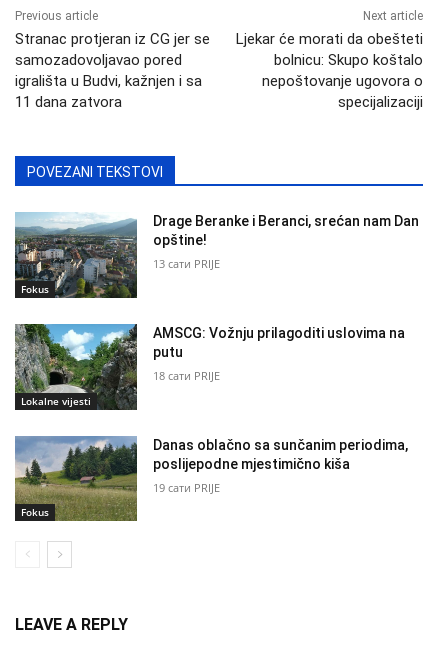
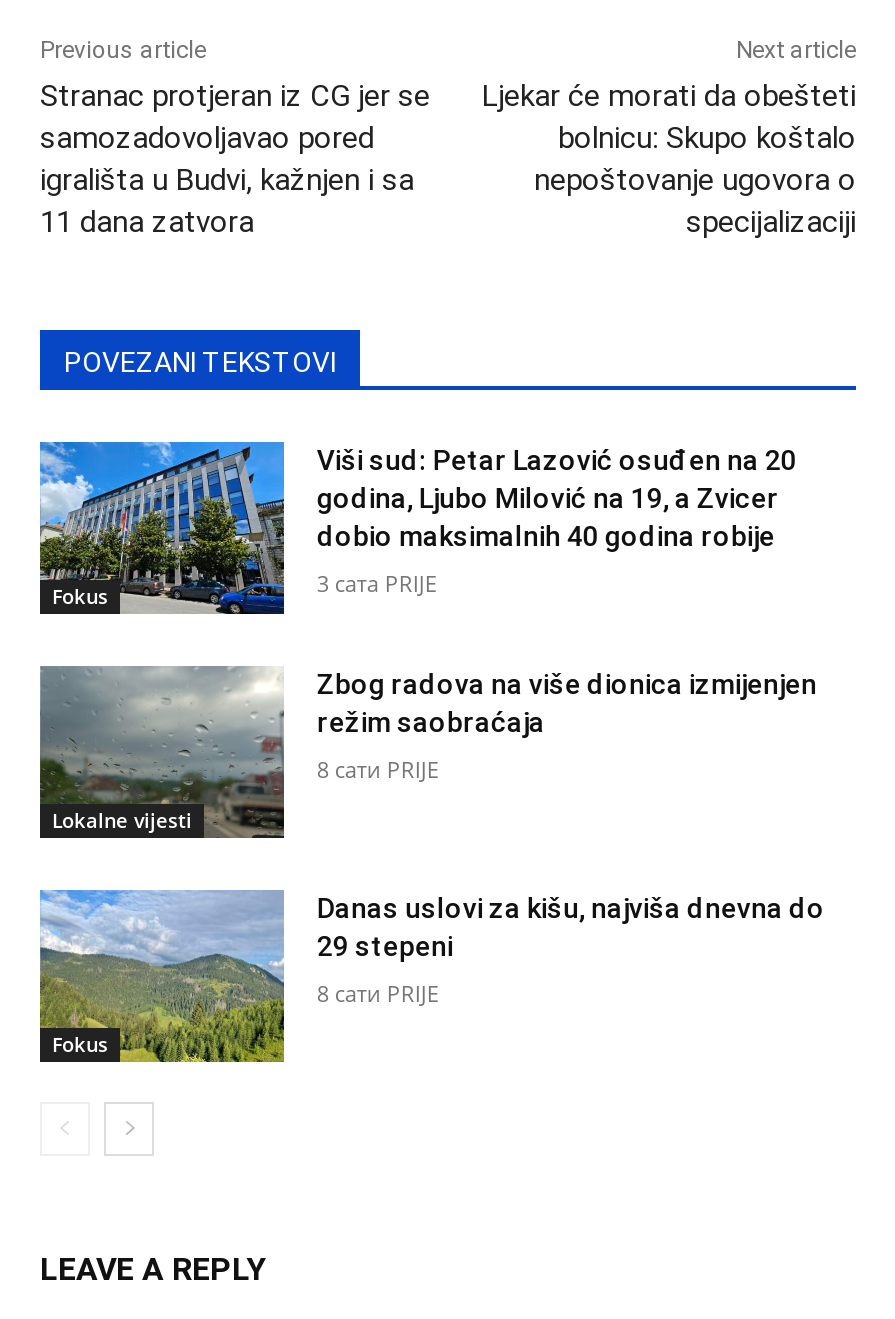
[14,212,419,298] [image] | Drage Beranke i Beranci, srećan nam Dan | opštine! -> [38,440,797,614] [image] | Viši sud: Petar Lazović osuđen na 20 | godina, Ljubo Milović na 19, a Zvicer | dobio maksimalnih 40 godina robije
[153,256,220,271] 13 сати PRIJE -> [317,569,437,599] 3 сата PRIJE
[15,323,405,411] [image] | AMSCG: Vožnju prilagoditi uslovima na | putu -> [40,664,817,838] [image] | Zbog radova na više dionica izmijenjen | režim saobraćaja
[153,368,220,383] 18 сати PRIJE -> [317,754,439,784] 8 сати PRIJE
[15,436,408,521] [image] | Danas oblačno sa sunčanim periodima, | poslijepodne mjestimično kiša -> [40,890,825,1062] [image] | Danas uslovi za kišu, najviša dnevna do | 29 stepeni
[153,480,220,495] 19 сати PRIJE -> [317,977,439,1007] 8 сати PRIJE

